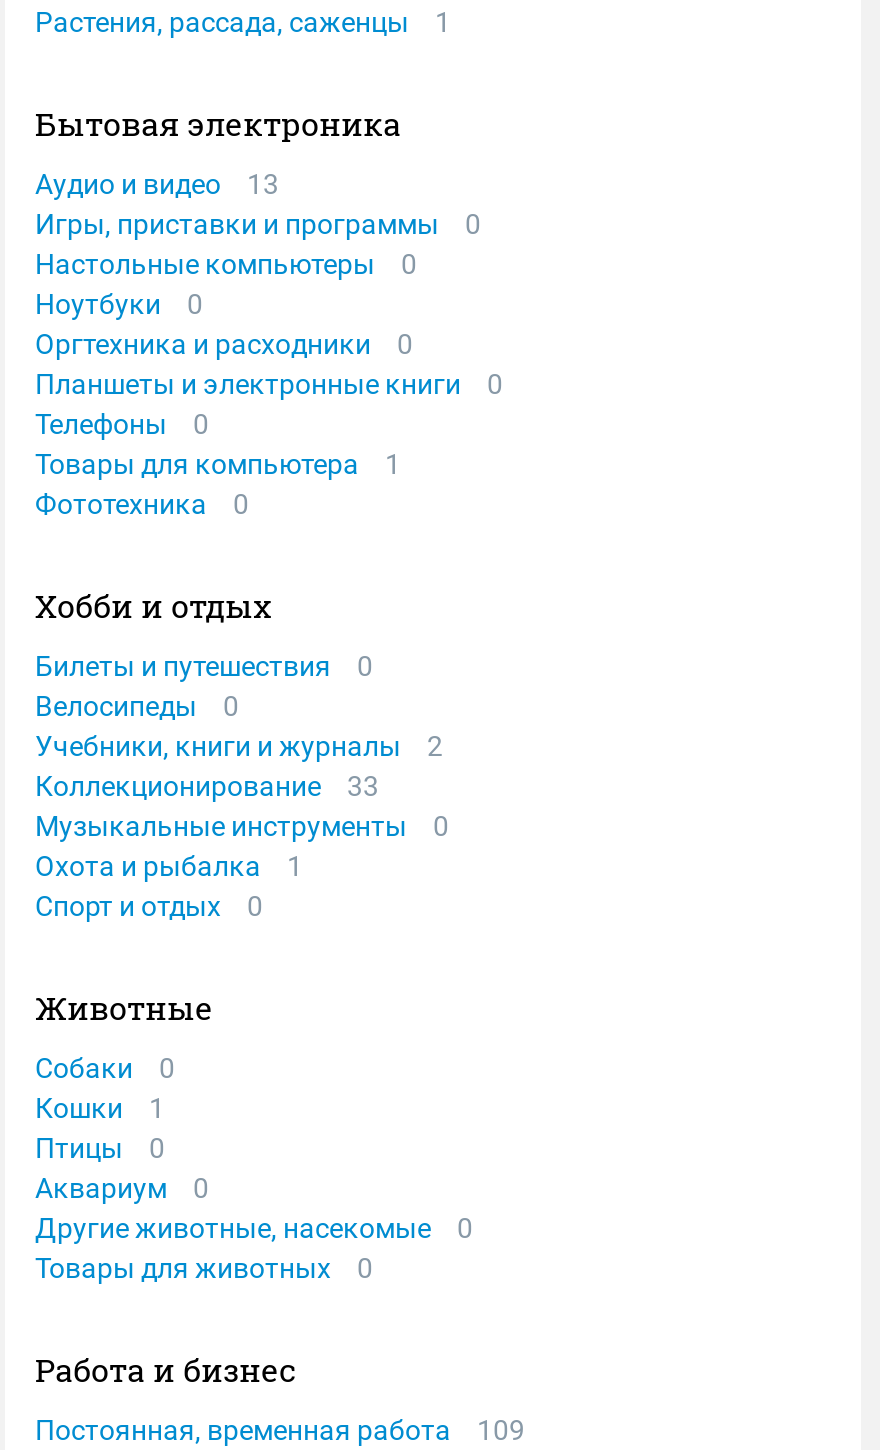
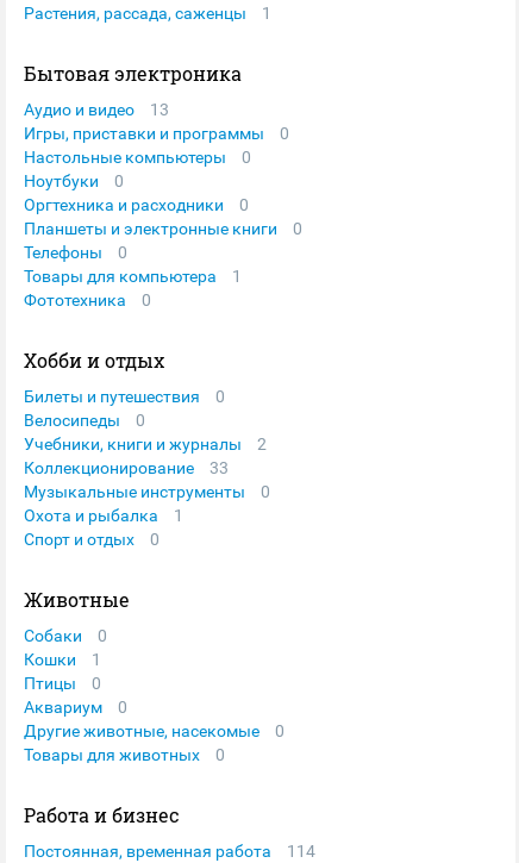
[35,1413,525,1445] Постоянная, временная работа 109 -> [24,841,315,860] Постоянная, временная работа 114

